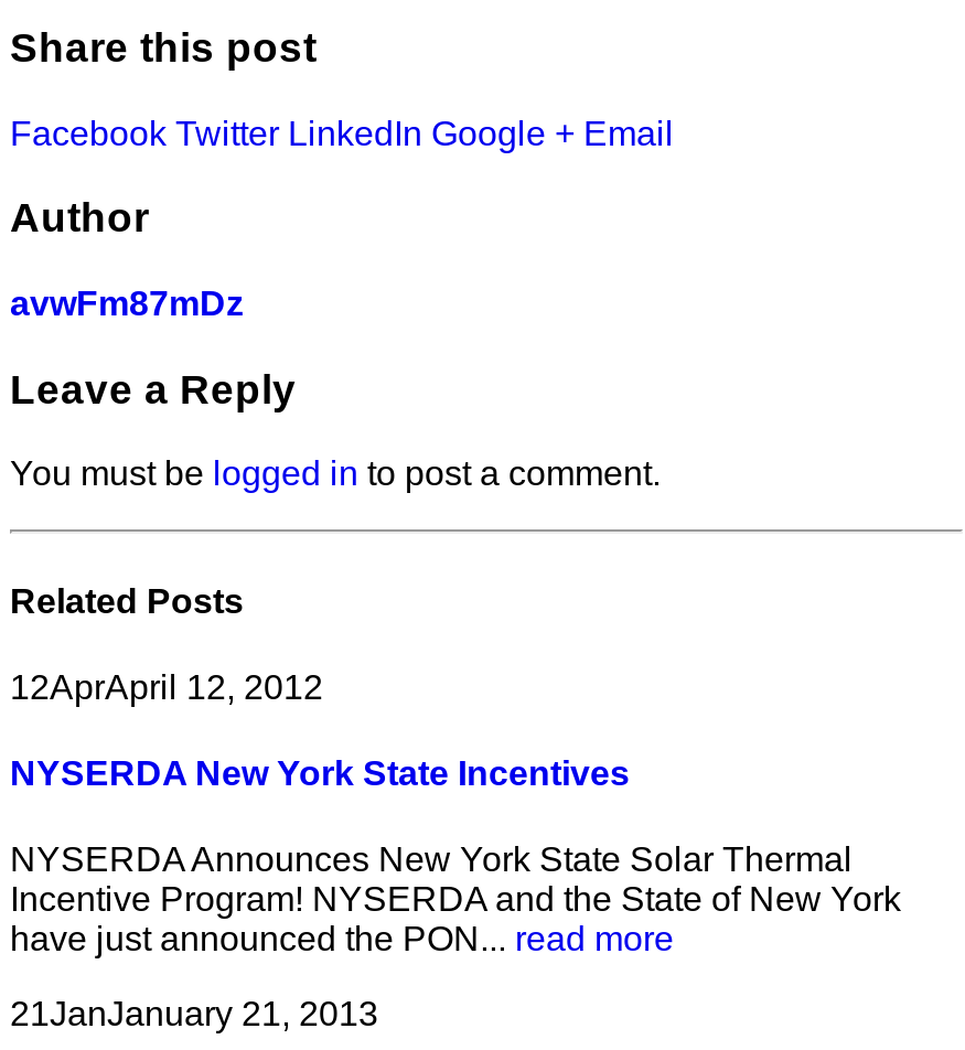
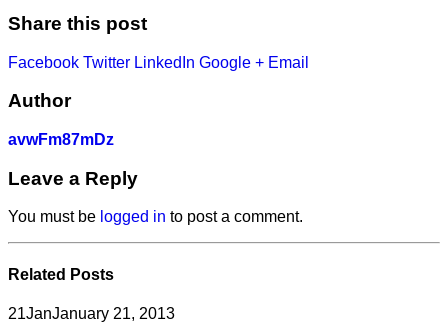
[10,668,901,958] 12AprApril 12, 2012 | NYSERDA New York State Incentives | NYSERDA Announces New York State Solar Thermal | Incentive Program! NYSERDA and the State of New York | have just announced the PON... read more -> none

